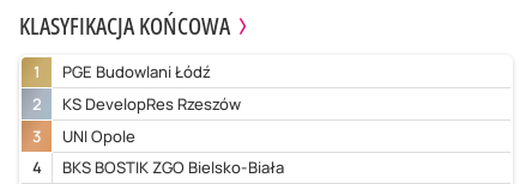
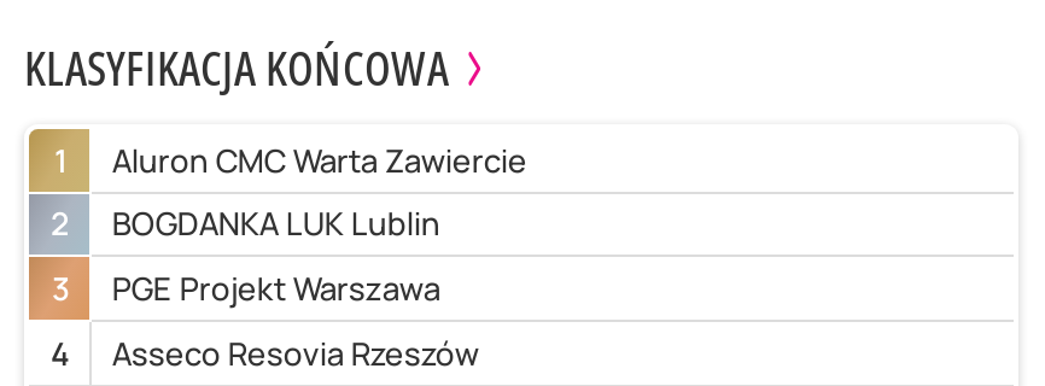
[63,61,211,83] PGE Budowlani Łódź -> [112,138,527,182] Aluron CMC Warta Zawiercie
[63,93,241,115] KS DevelopRes Rzeszów -> [112,203,440,246] BOGDANKA LUK Lublin
[63,125,136,147] UNI Opole -> [112,267,440,310] PGE Projekt Warszawa
[63,157,284,179] BKS BOSTIK ZGO Bielsko-Biała -> [112,331,479,375] Asseco Resovia Rzeszów

